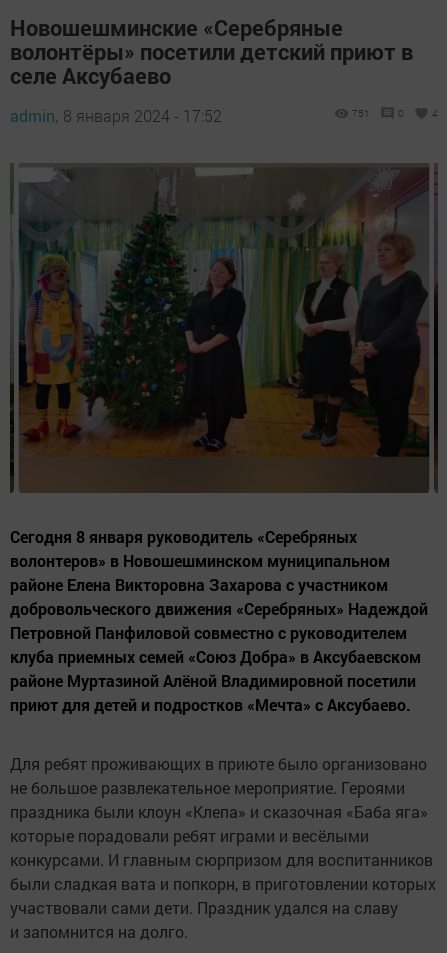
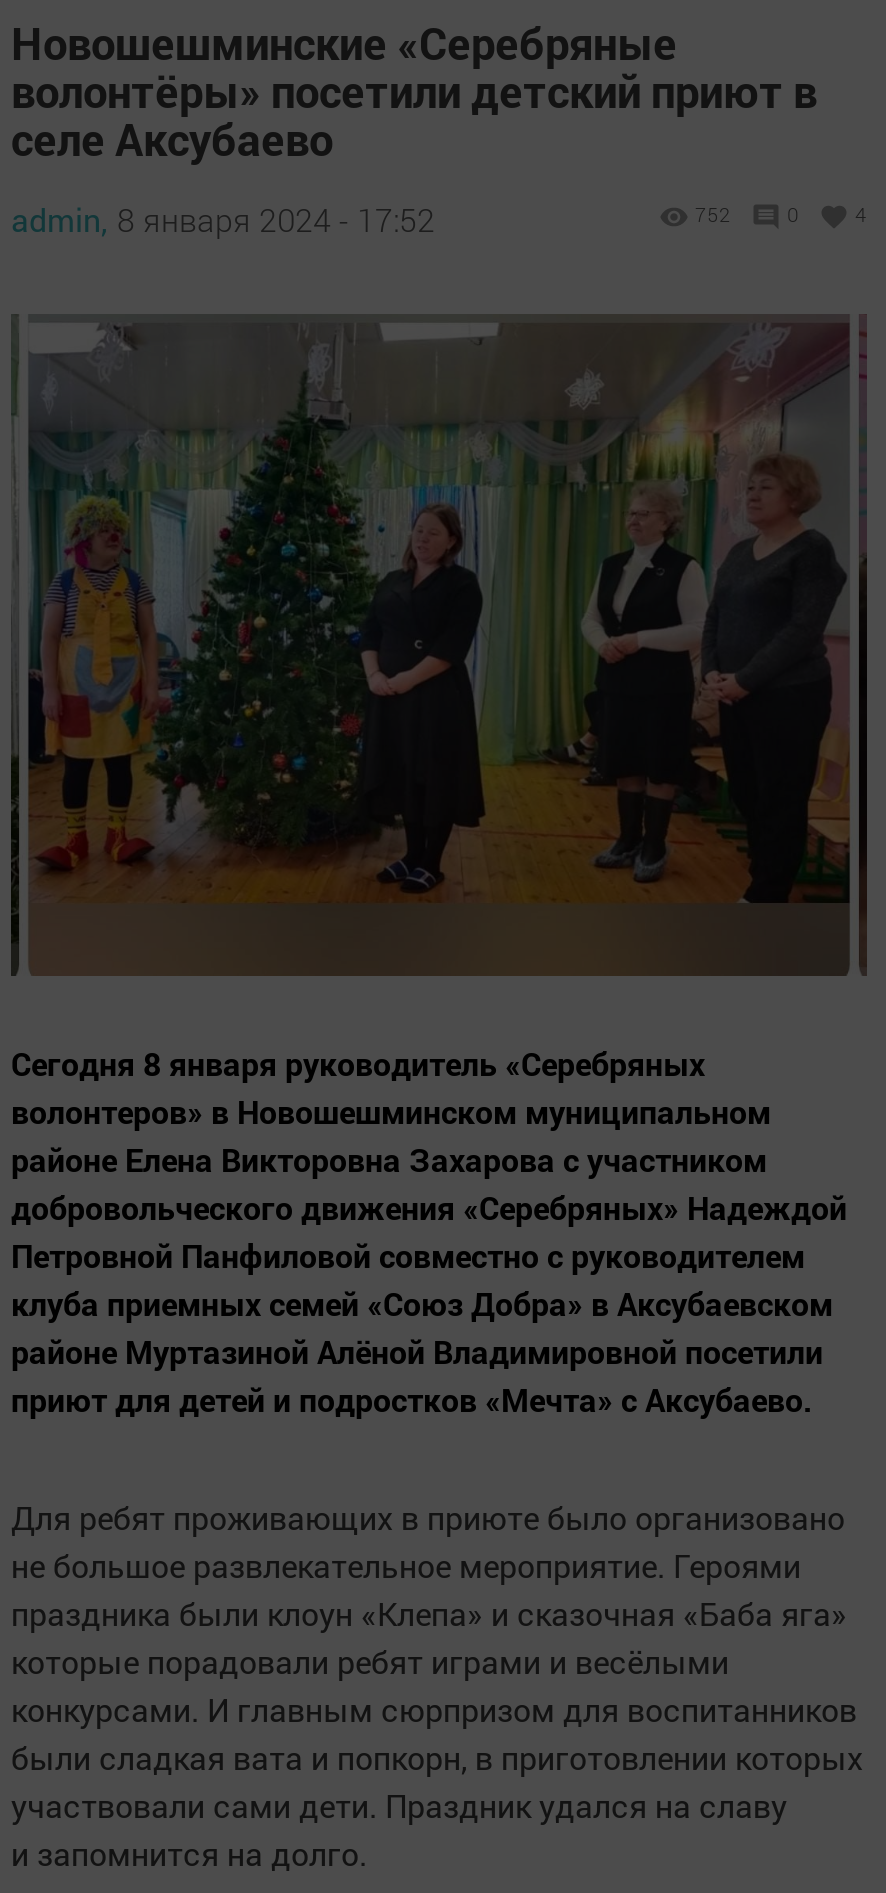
[352,106,370,119] 751 -> [695,203,731,229] 752

